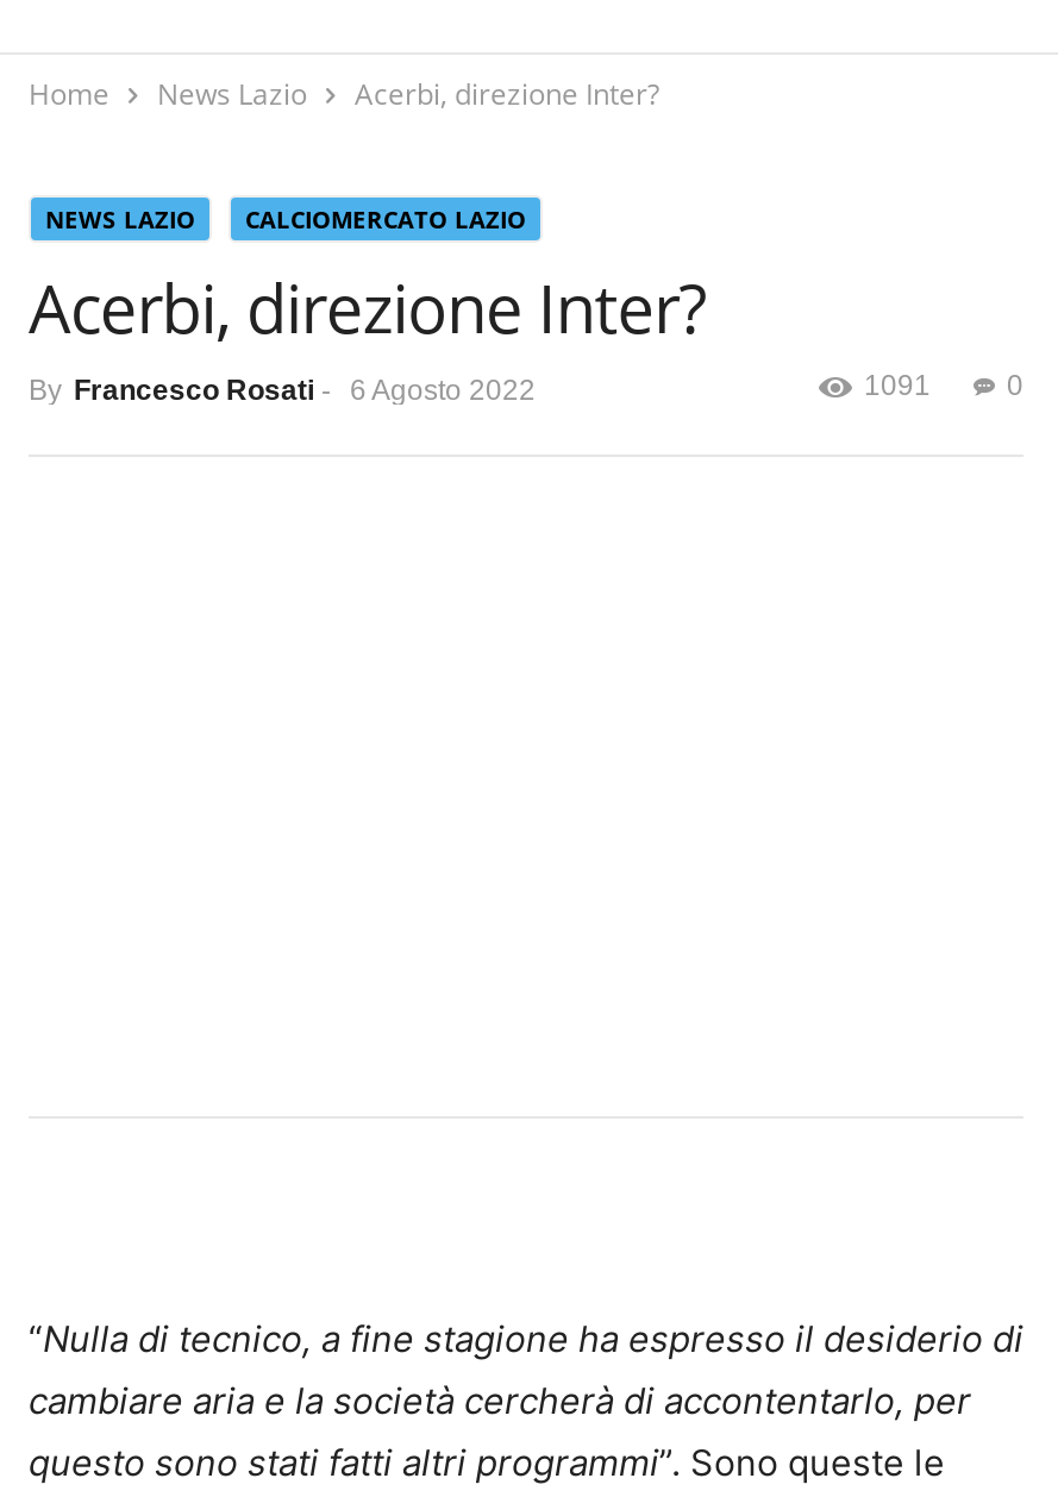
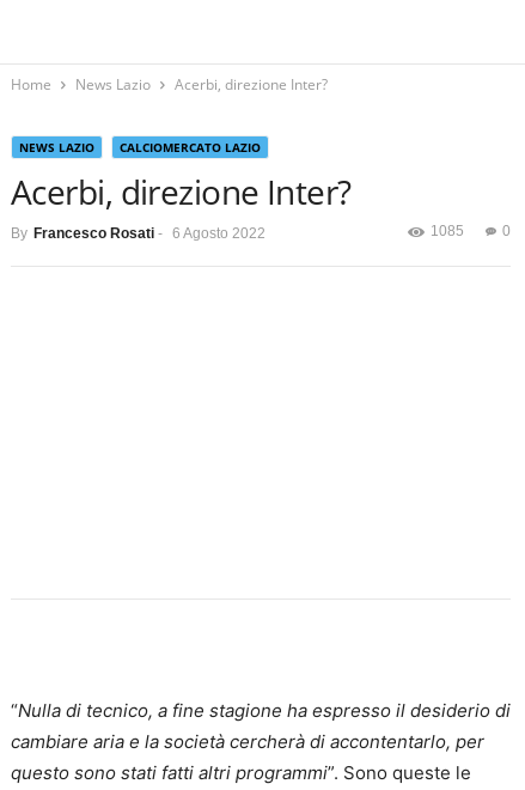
[864,369,931,402] 1091 -> [431,223,464,239] 1085

